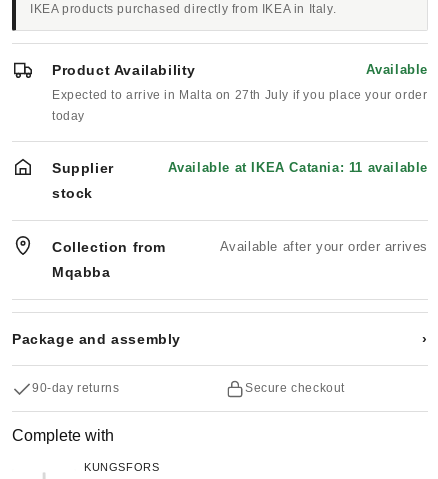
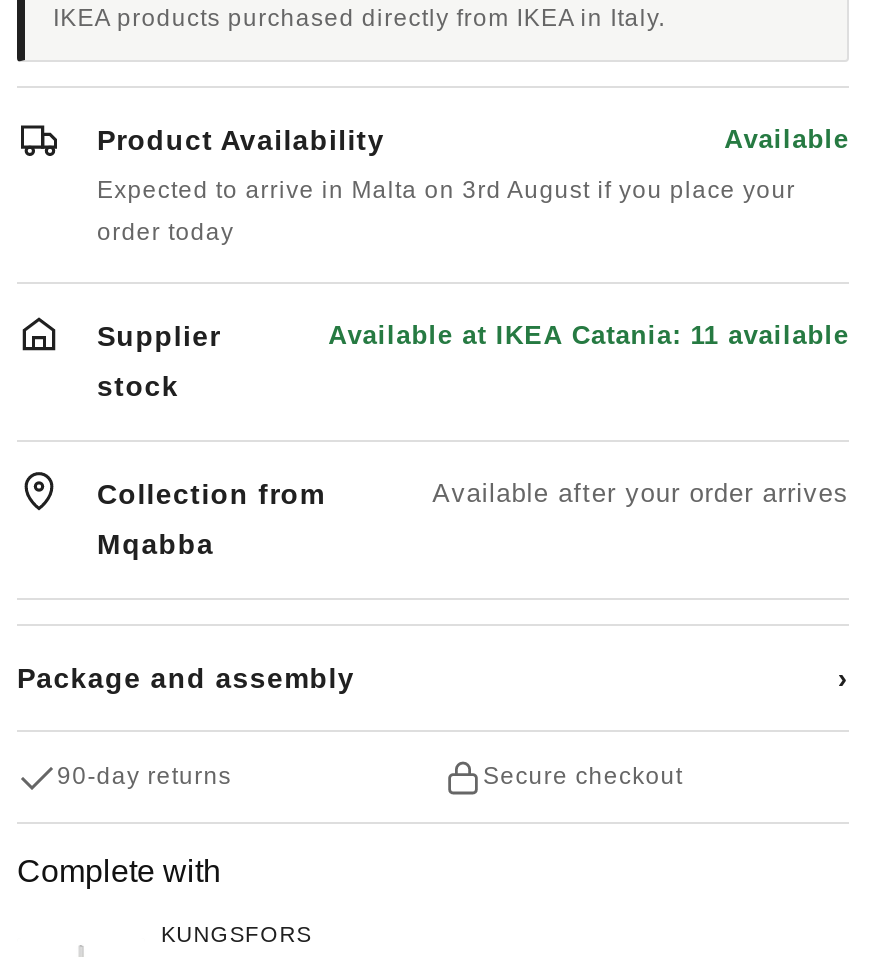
[52,88,427,102] Expected to arrive in Malta on 27th July if you place your order -> [97,177,796,205] Expected to arrive in Malta on 3rd August if you place your
[52,109,85,123] today -> [97,219,234,247] order today

